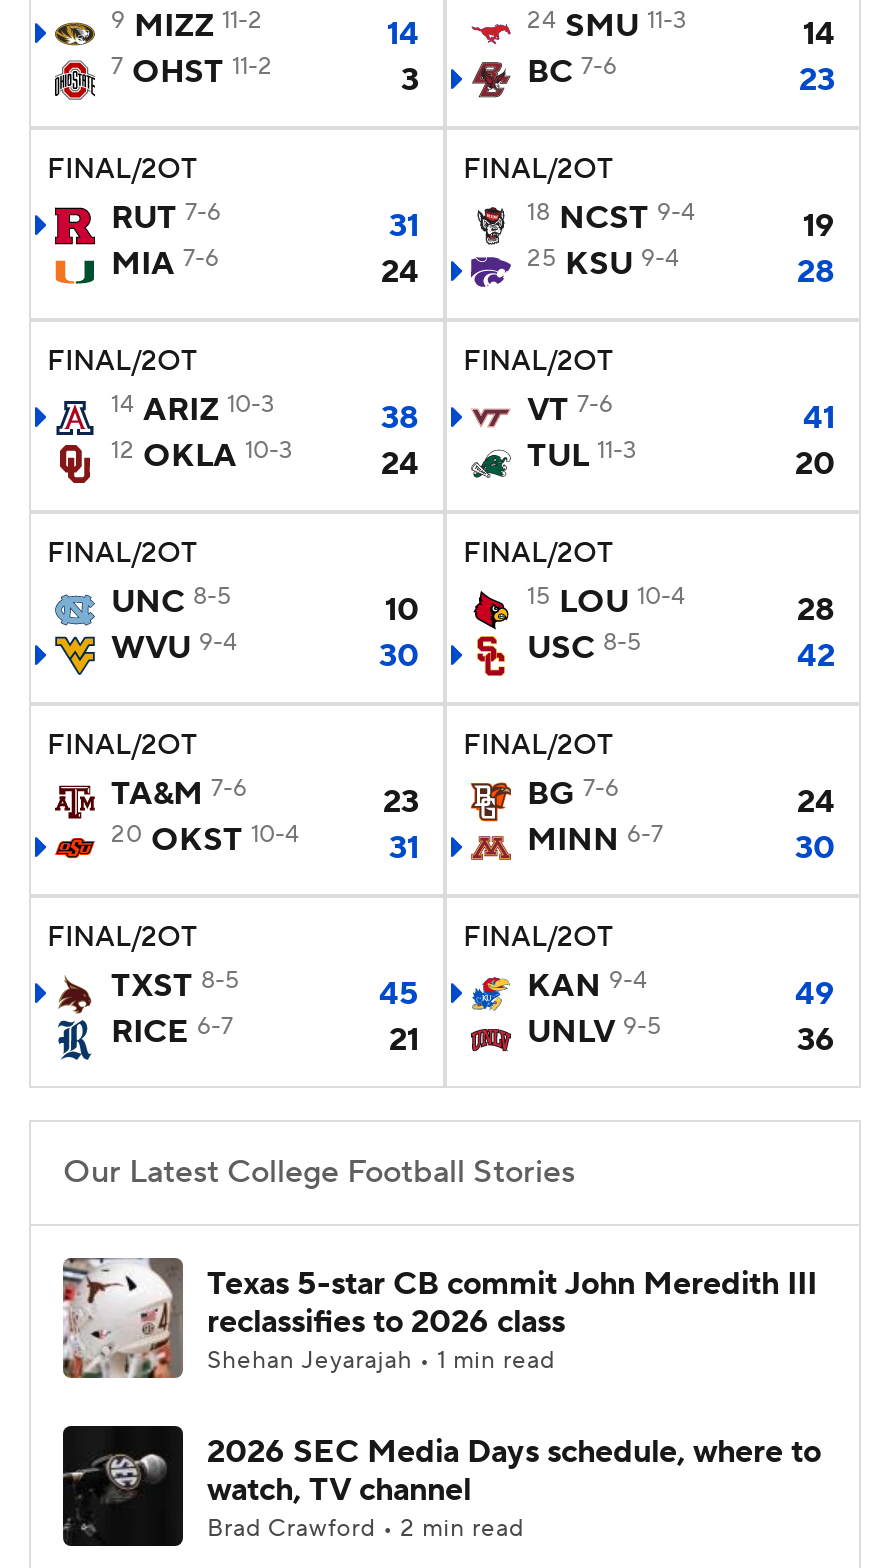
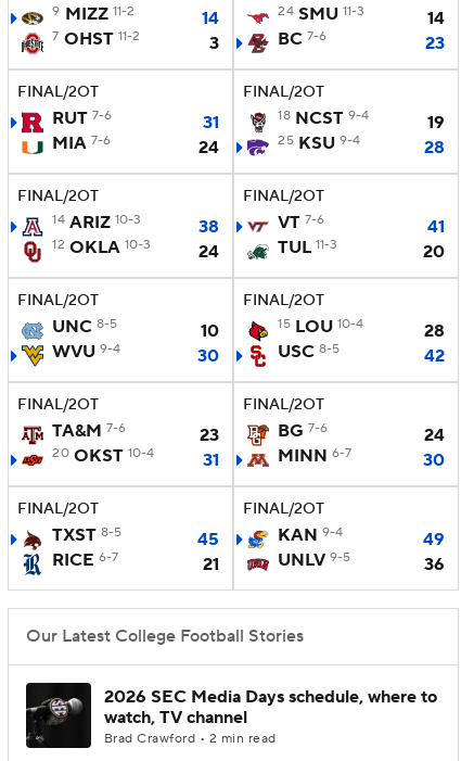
[61,1256,817,1380] [image] | Texas 5-star CB commit John Meredith III | reclassifies to 2026 class | Shehan Jeyarajah • 1 min read -> none

